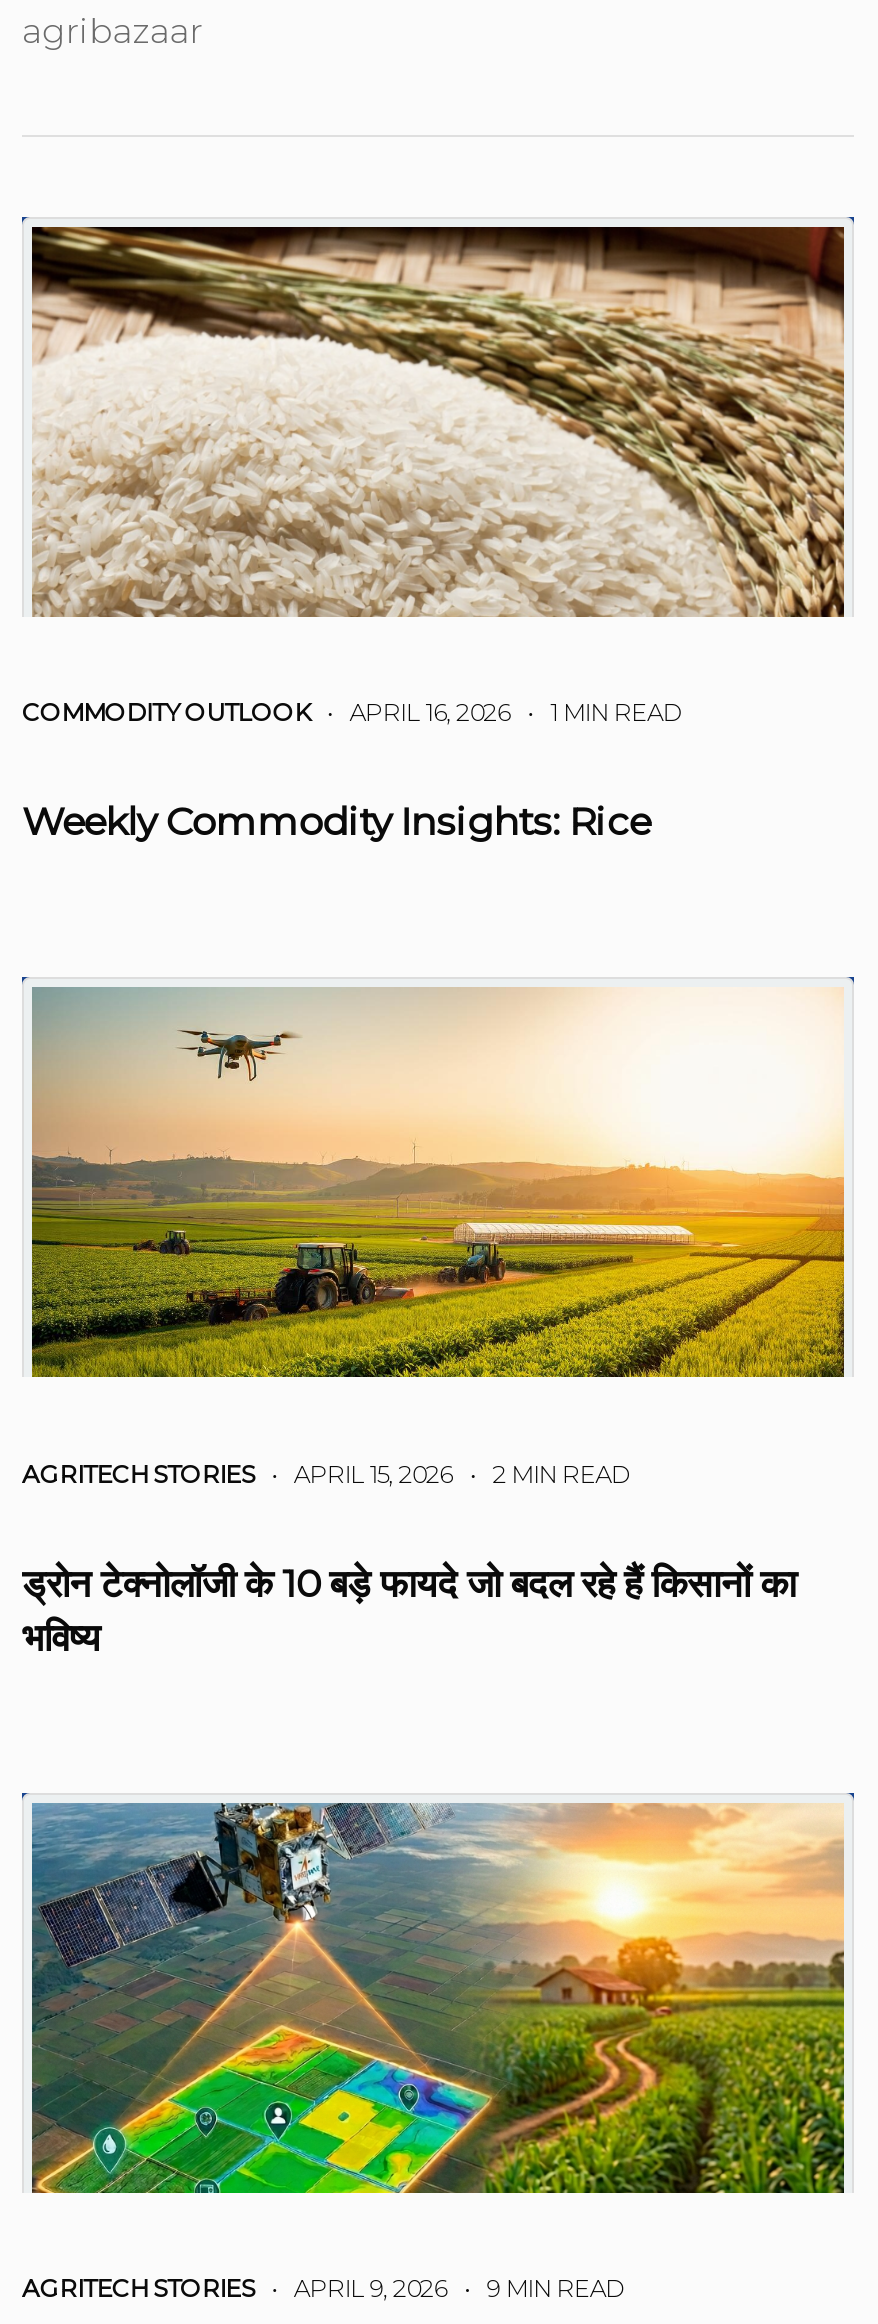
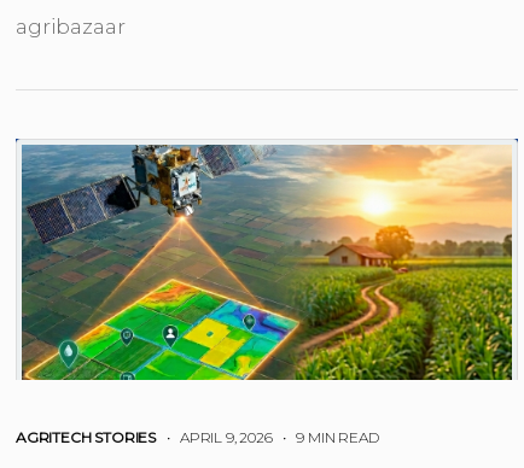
[22,225,846,846] [image] | COMMODITY OUTLOOK • APRIL 16, 2026 • 1 MIN READ | Weekly Commodity Insights: Rice -> none
[20,975,856,1661] [image] | AGRITECH STORIES • APRIL 15, 2026 • 2 MIN READ | ड्रोन टेक्नोलॉजी के 10 बड़े फायदे जो बदल रहे हैं किसानों का | भविष्य -> none

